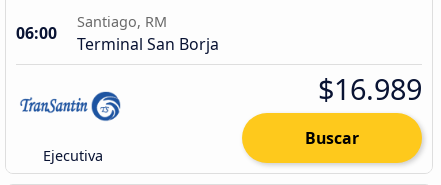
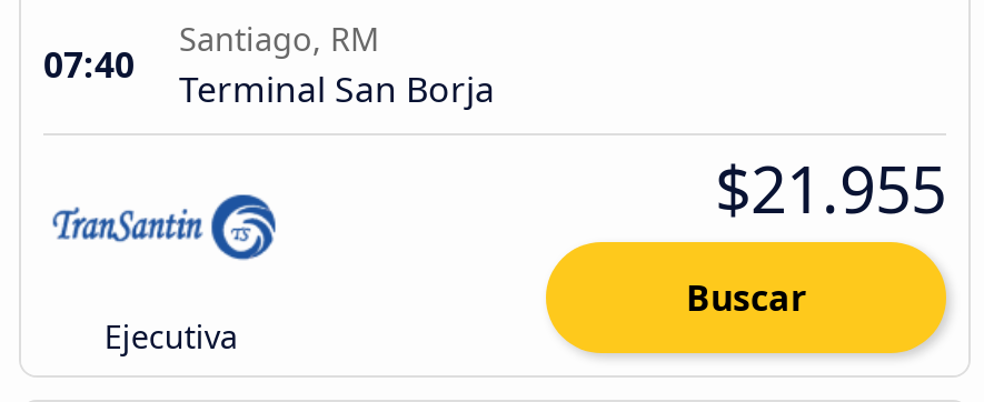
[16,22,219,55] 06:00 Terminal San Borja -> [43,40,495,113] 07:40 Terminal San Borja
[318,69,422,108] $16.989 -> [715,144,946,231] $21.955

